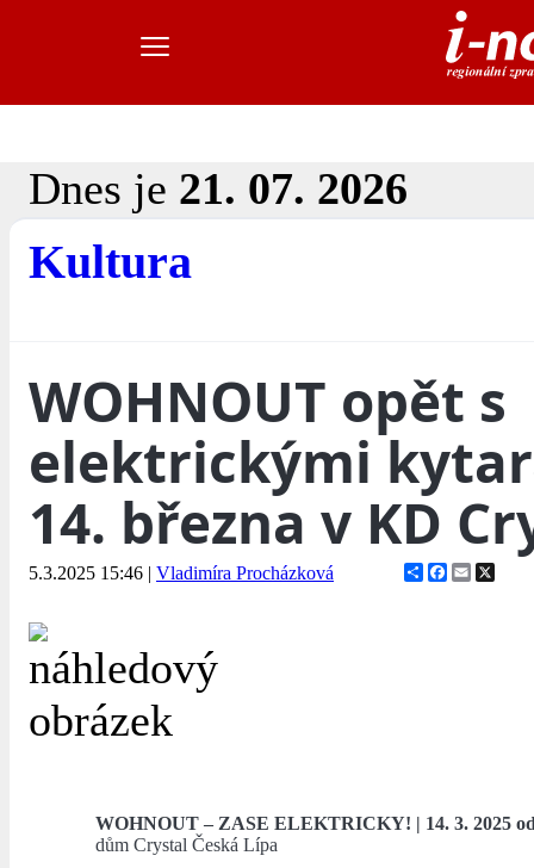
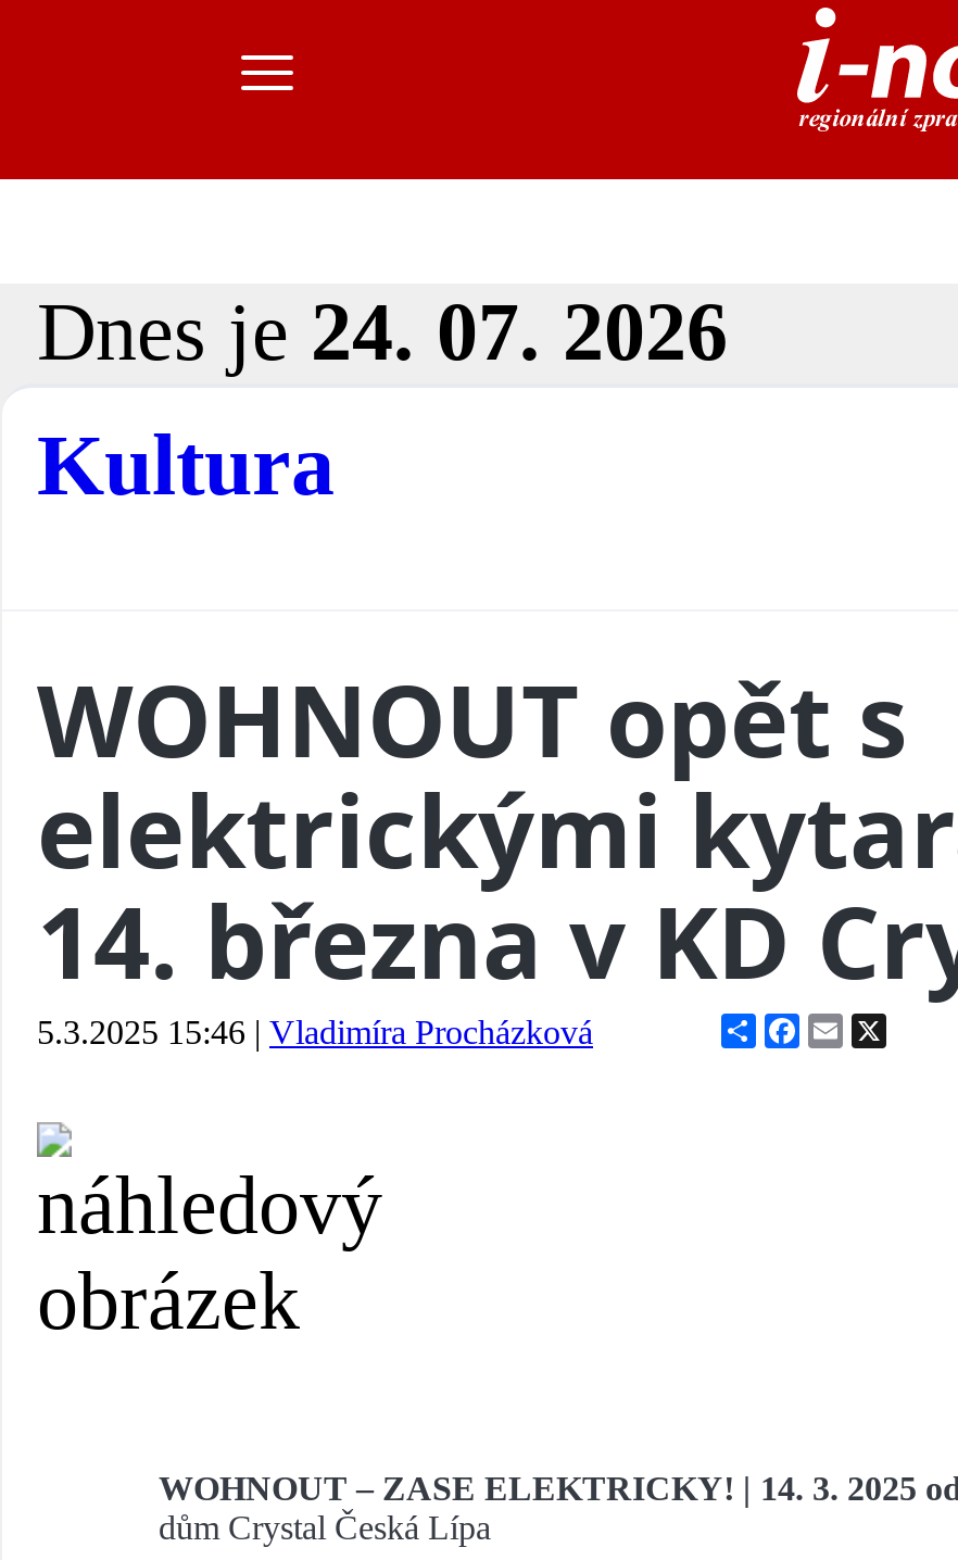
[29,164,408,214] Dnes je 21. 07. 2026 -> [37,287,728,378] Dnes je 24. 07. 2026

